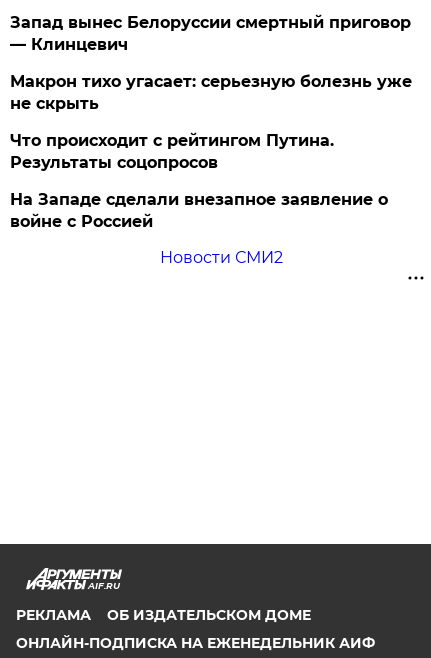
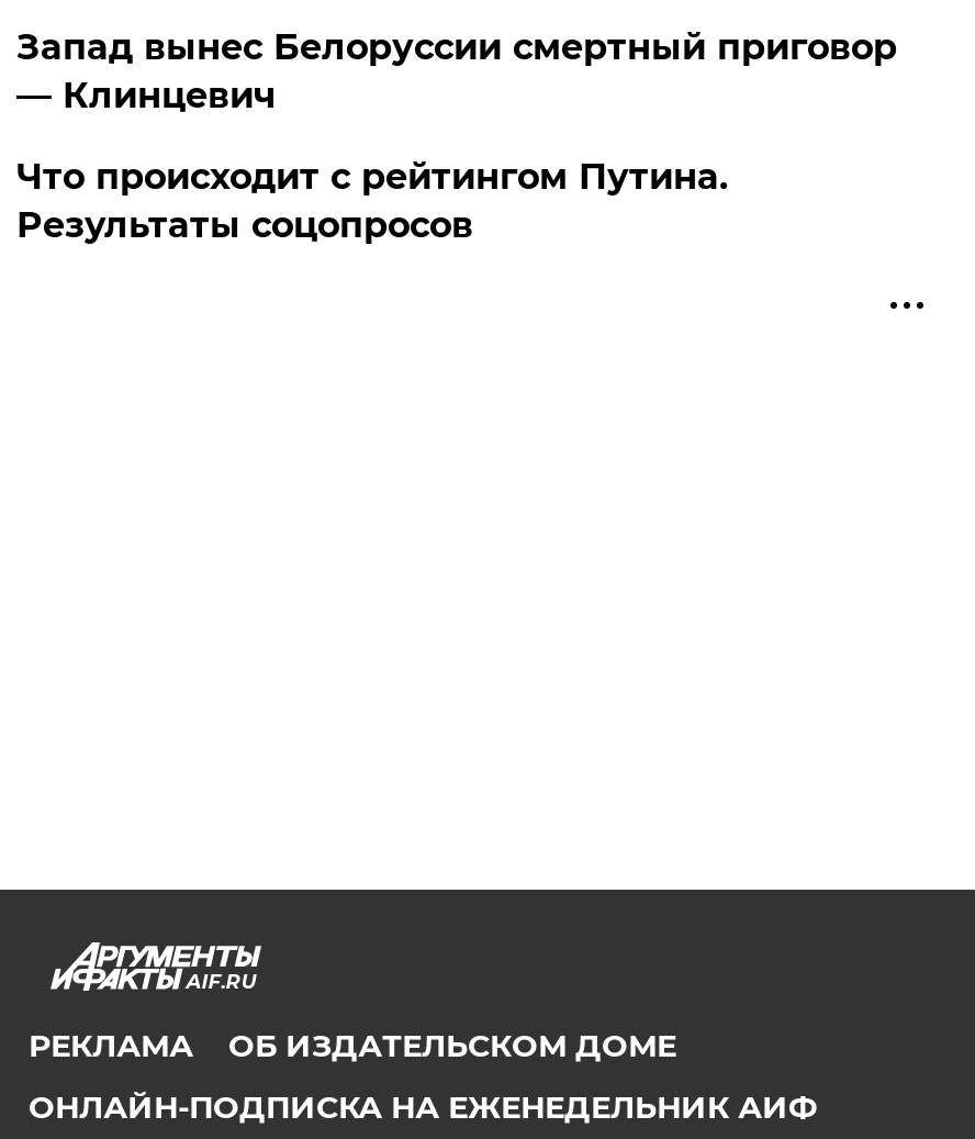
[10,72,412,113] Макрон тихо угасает: серьезную болезнь уже | не скрыть -> none
[10,190,388,267] На Западе сделали внезапное заявление о | войне с Россией | Новости СМИ2 -> none

